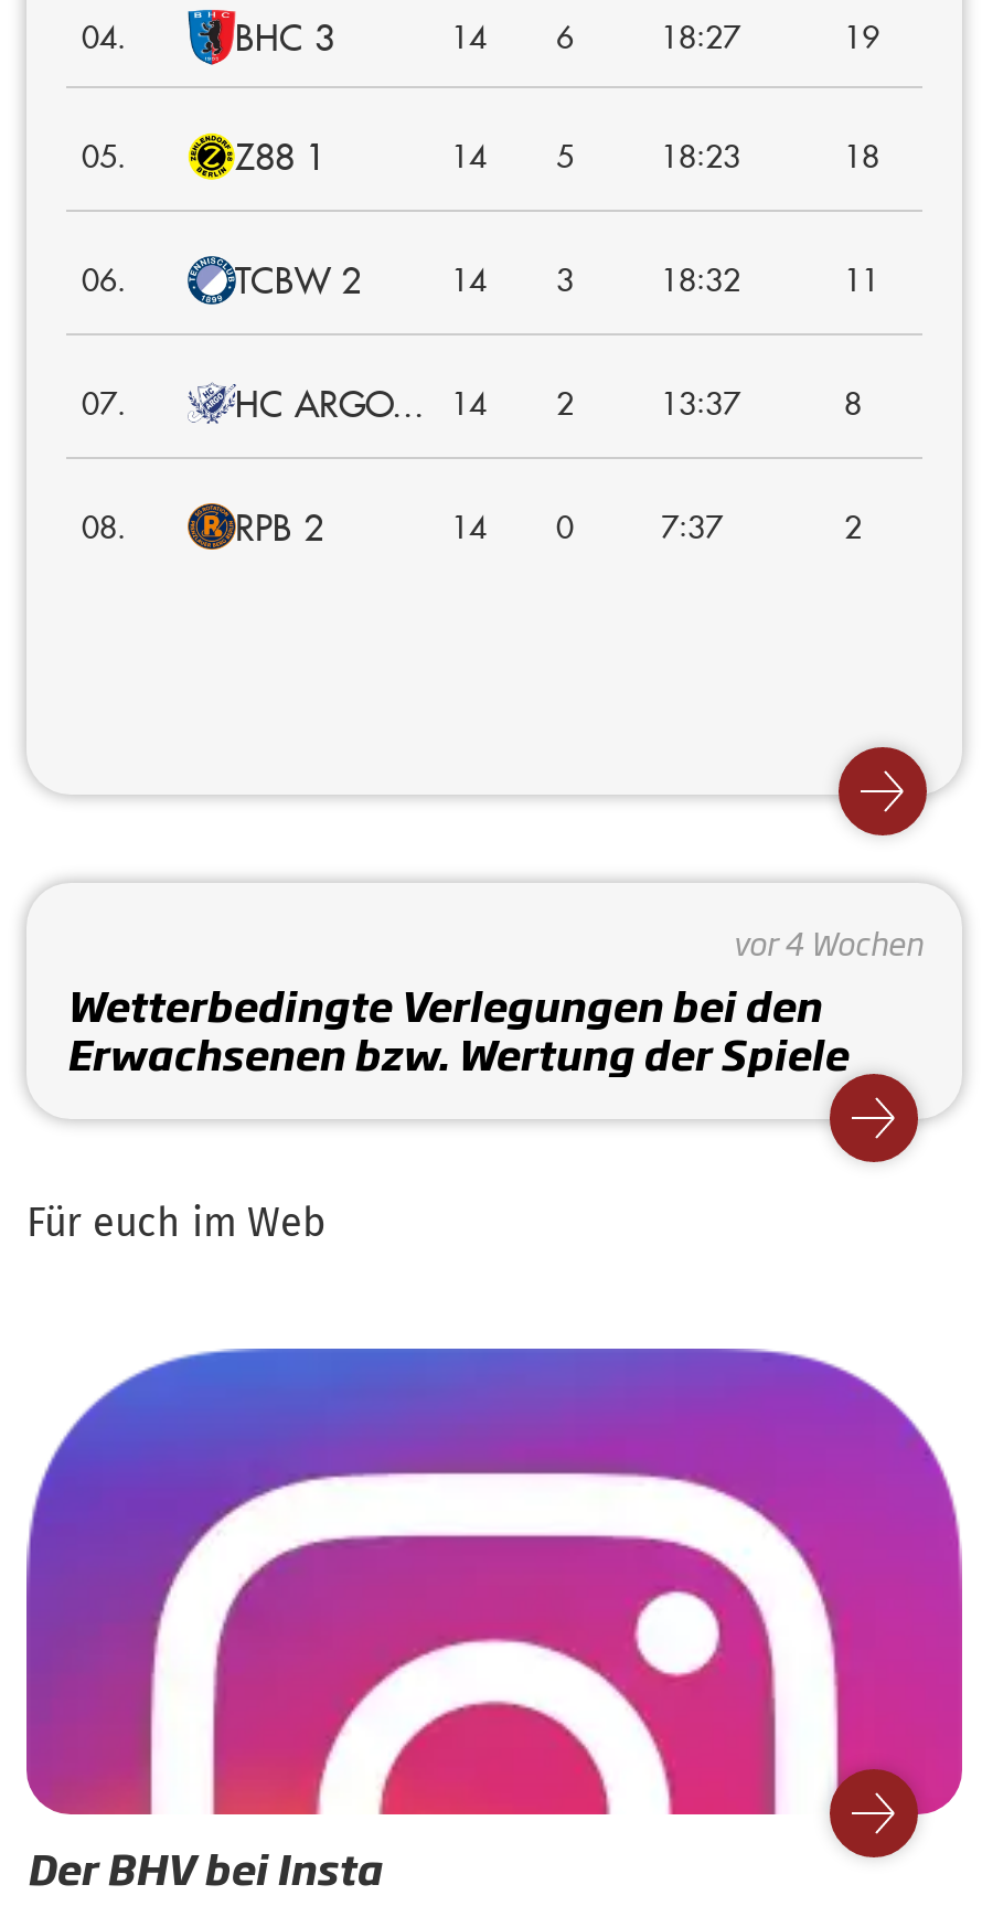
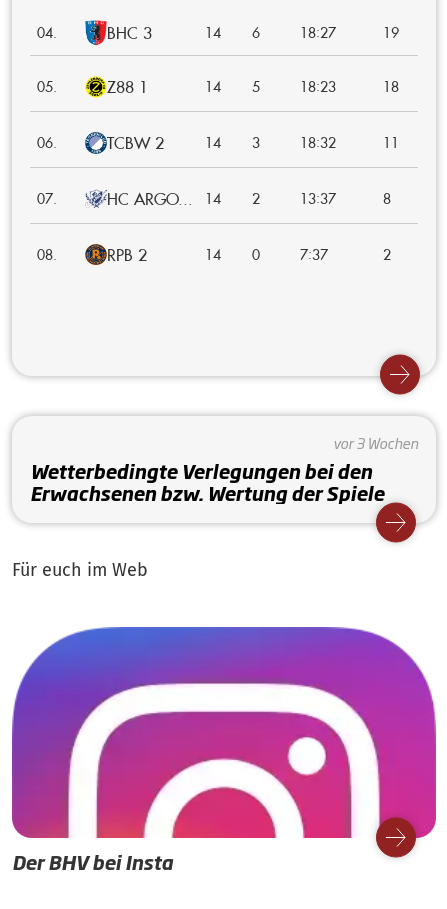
[733,918,922,965] vor 4 Wochen -> [333,432,418,453] vor 3 Wochen

